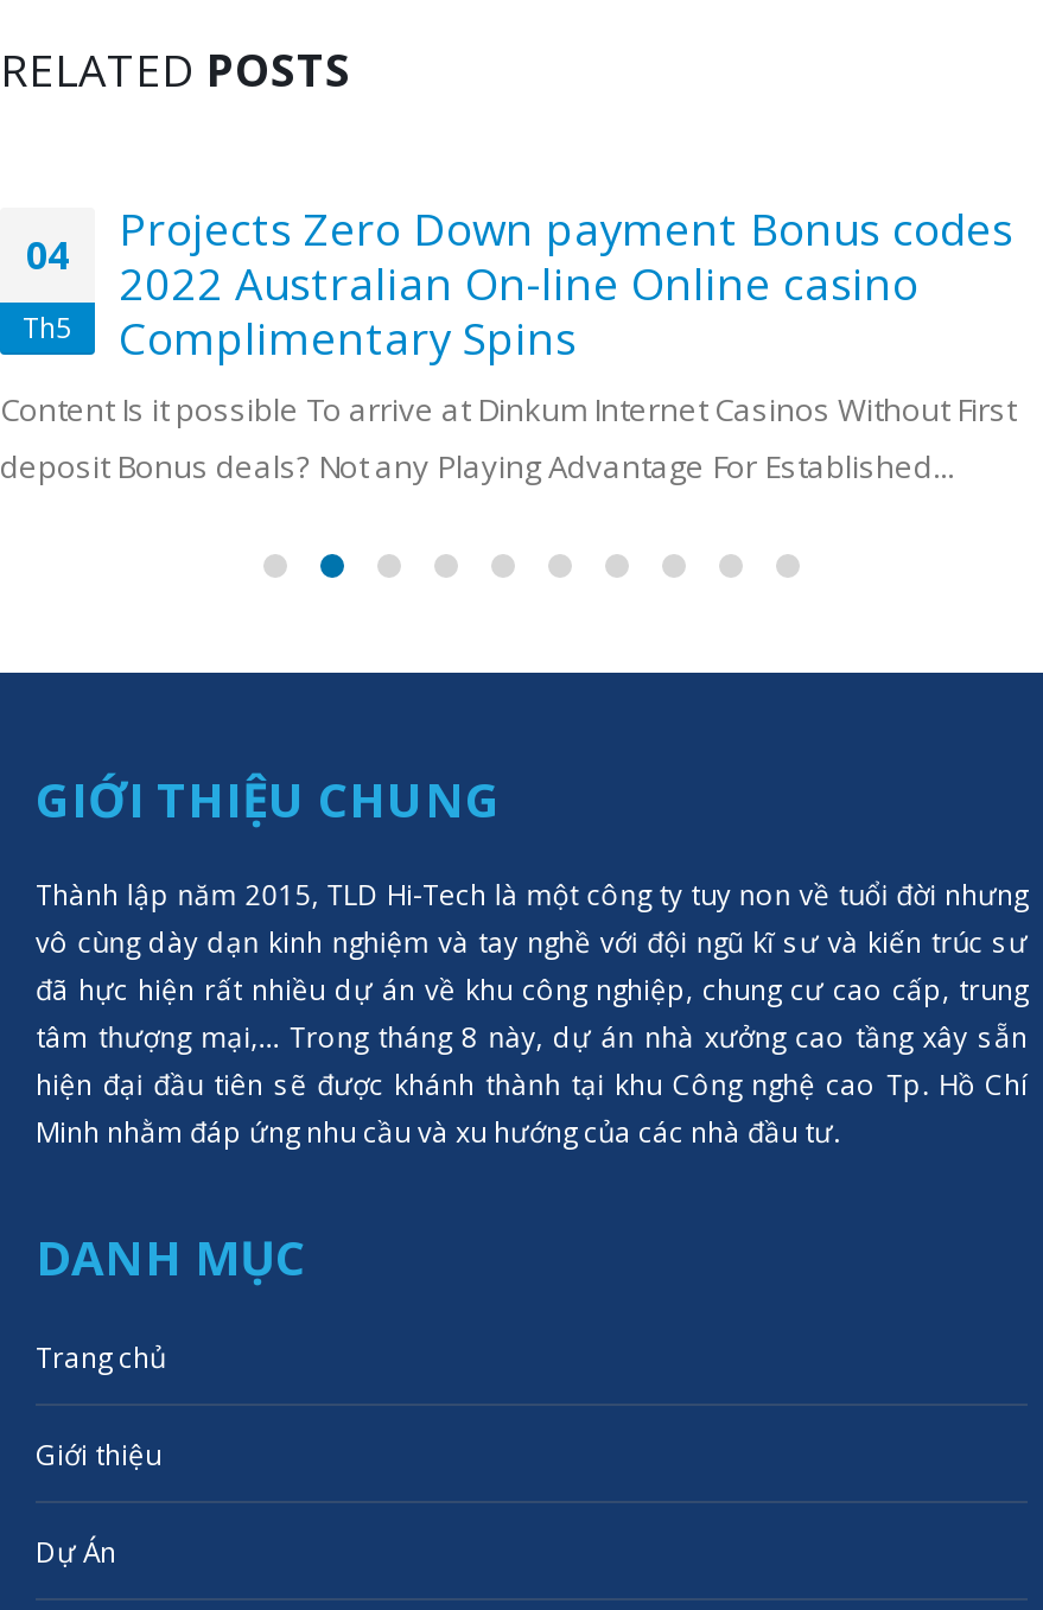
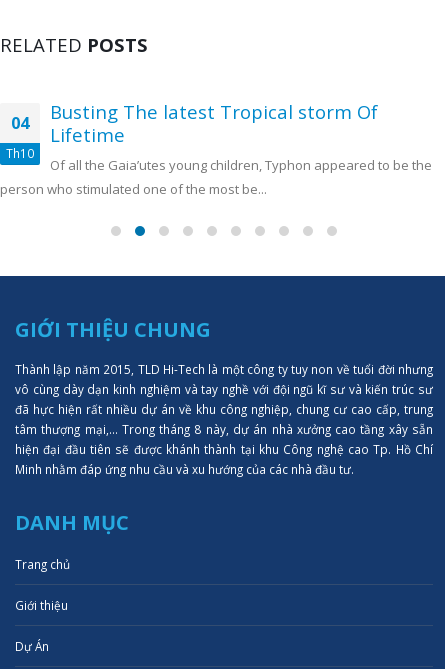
[0,199,1016,489] Projects Zero Down payment Bonus codes | 2022 Australian On-line Online casino | Complimentary Spins | Content Is it possible To arrive at Dinkum Internet Casinos Without First | deposit Bonus deals? Not any Playing Advantage For Established... -> [0,99,432,198] Busting The latest Tropical storm Of | Lifetime | Of all the Gaia’utes young children, Typhon appeared to be the | person who stimulated one of the most be...
[23,308,72,346] Th5 -> [6,145,34,161] Th10

